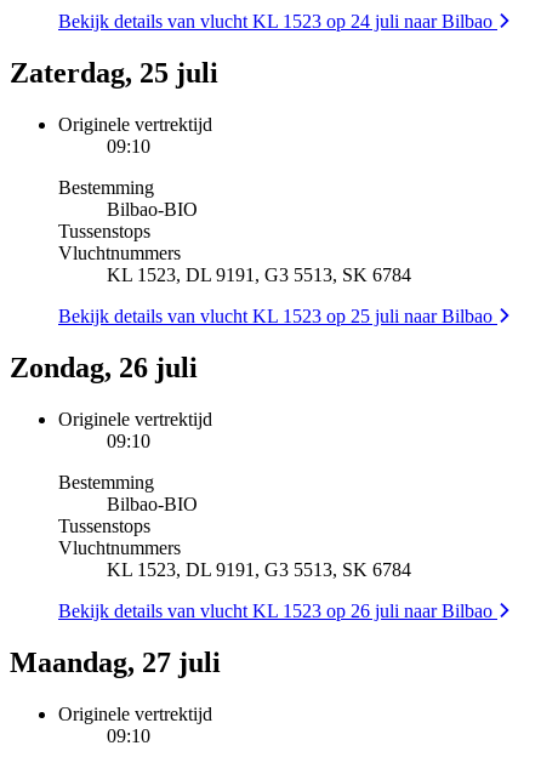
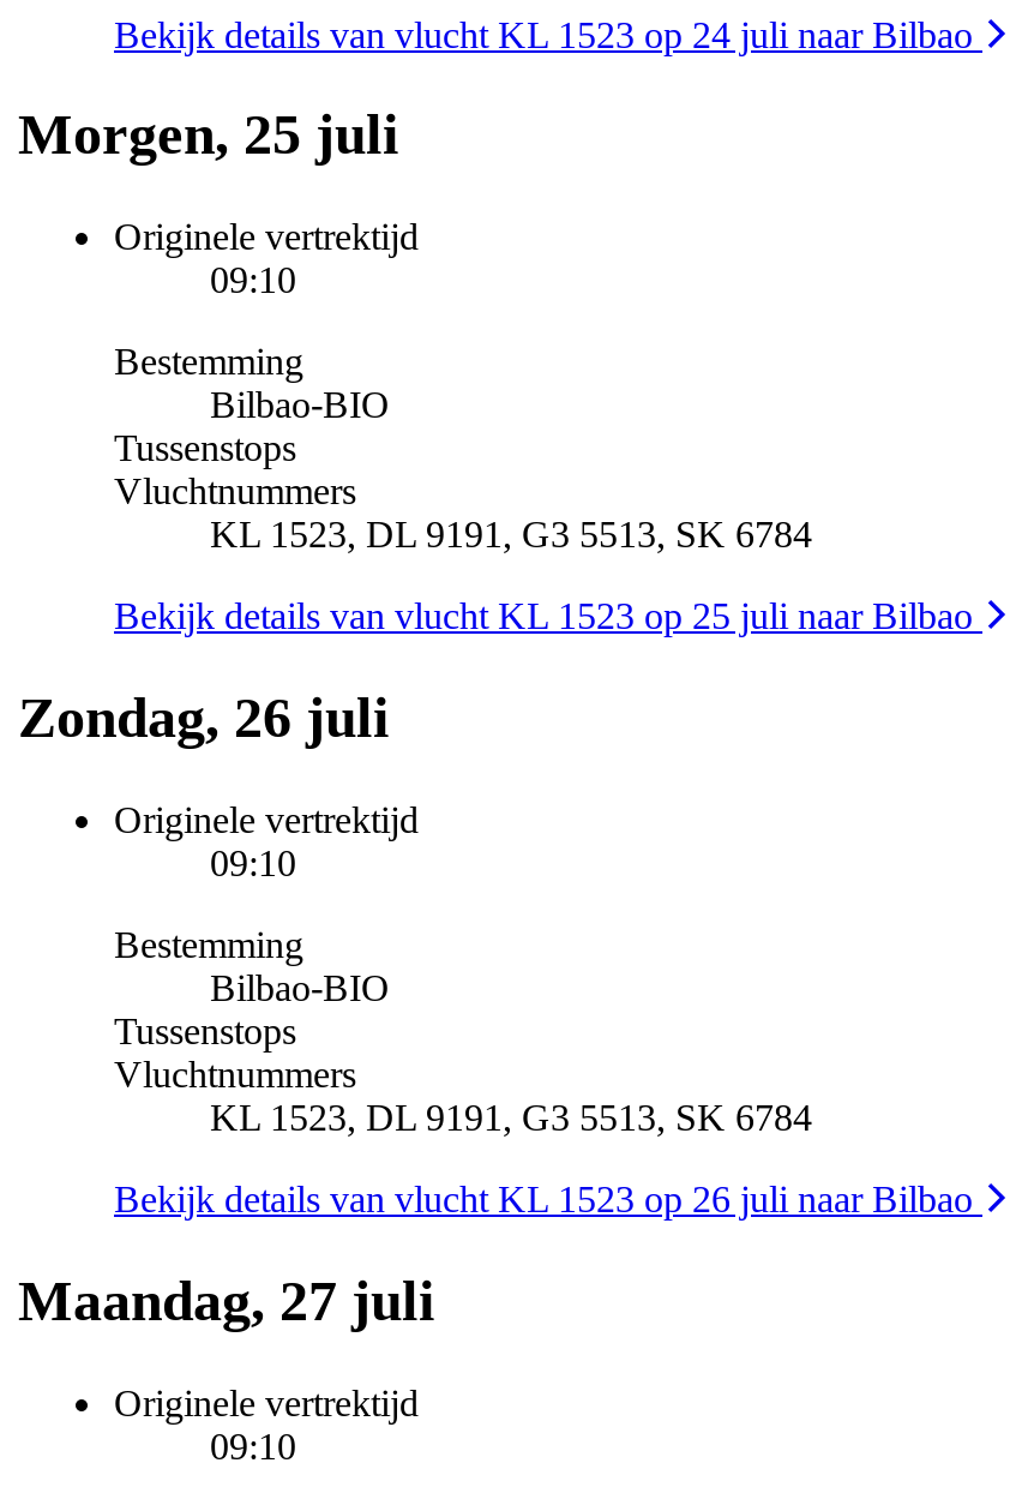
[10,57,218,89] Zaterdag, 25 juli -> [18,105,399,167] Morgen, 25 juli

